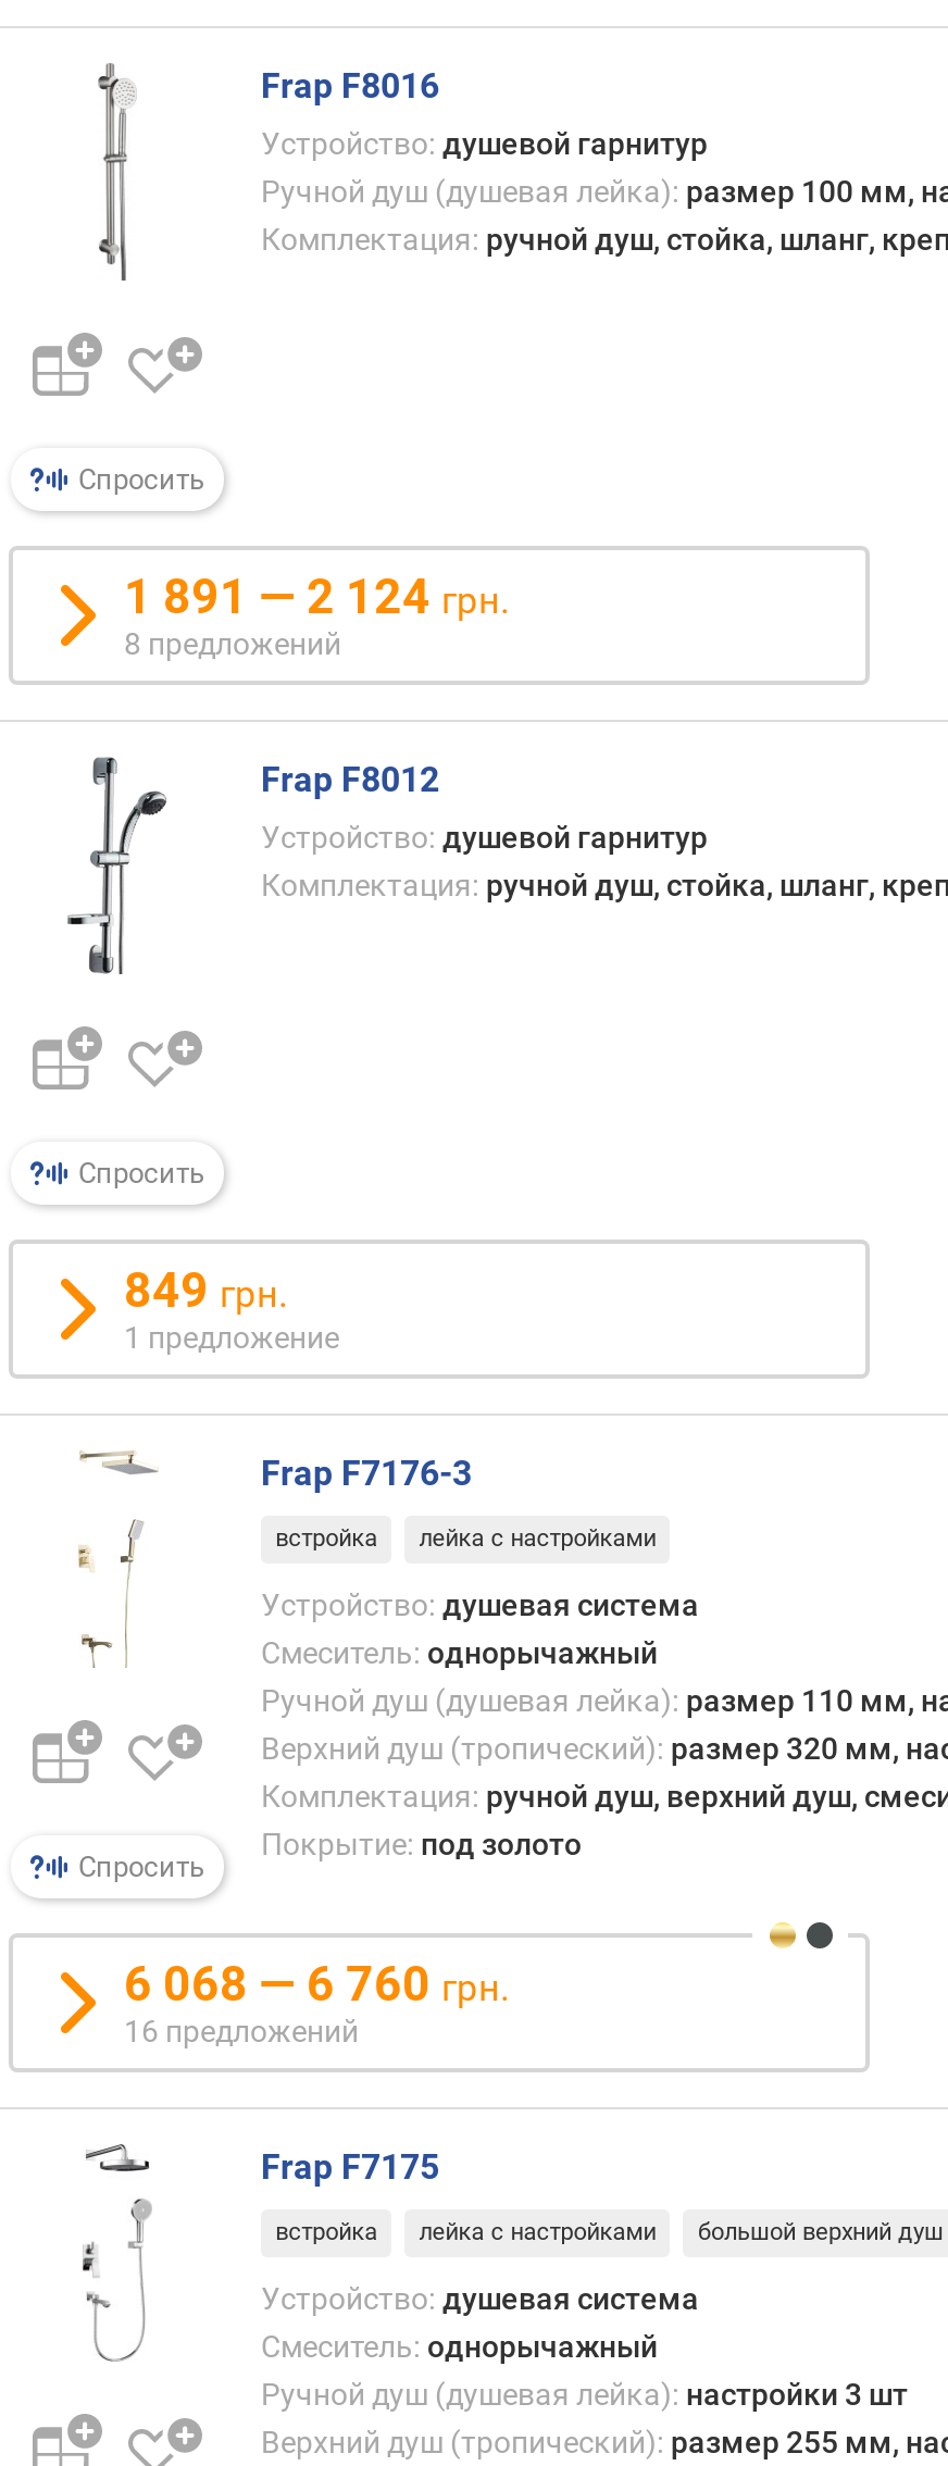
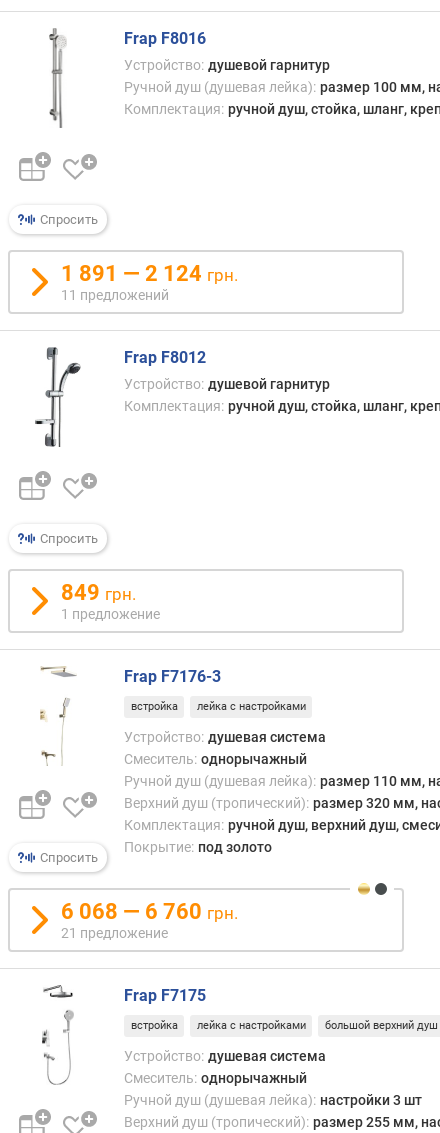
[124,626,341,661] 8 предложений -> [61,287,169,303] 11 предложений
[124,2014,359,2048] 16 предложений -> [61,925,168,941] 21 предложение

